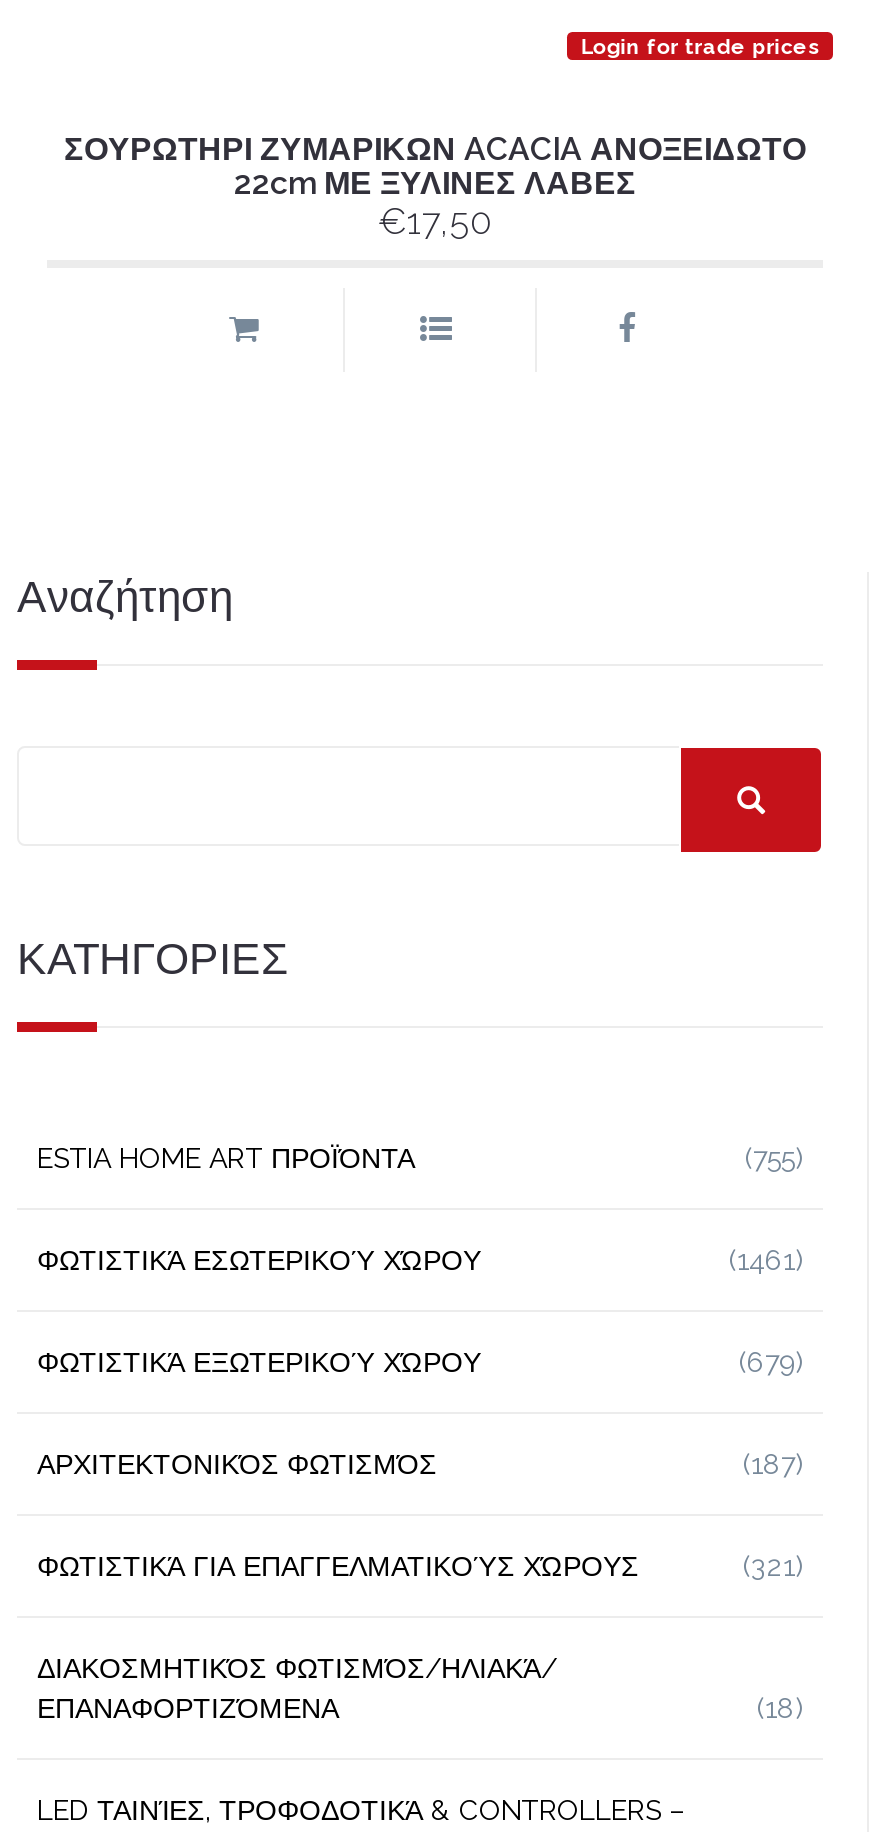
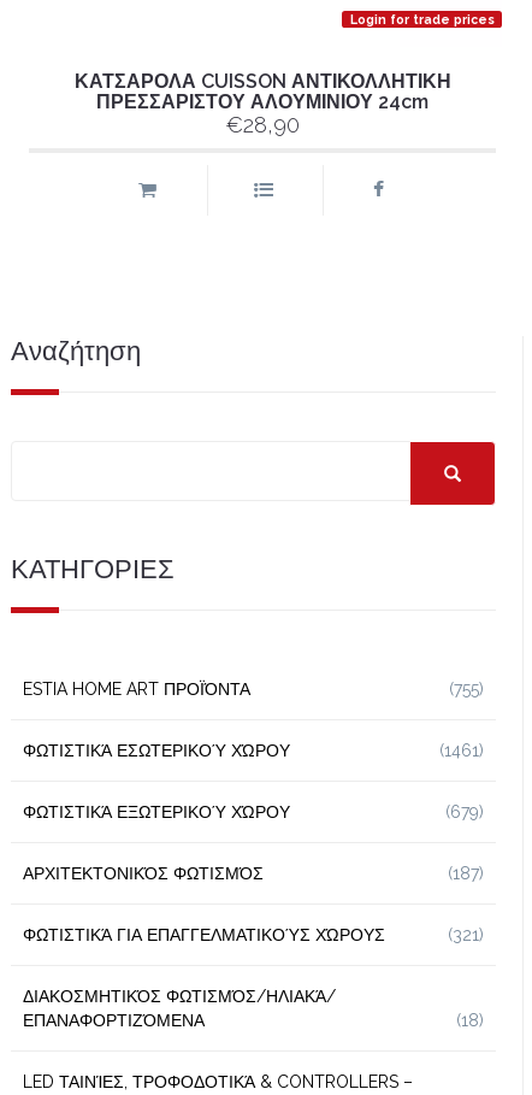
[64,129,806,241] ΣΟΥΡΩΤΗΡΙ ΖΥΜΑΡΙΚΩΝ ACACIA ΑΝΟΞΕΙΔΩΤΟ | 22cm ΜΕ ΞΥΛΙΝΕΣ ΛΑΒΕΣ | €17,50 -> [74,70,451,137] ΚΑΤΣΑΡΟΛΑ CUISSON ΑΝΤΙΚΟΛΛΗΤΙΚΗ | ΠΡΕΣΣΑΡΙΣΤΟΥ ΑΛΟΥΜΙΝΙΟΥ 24cm | €28,90

